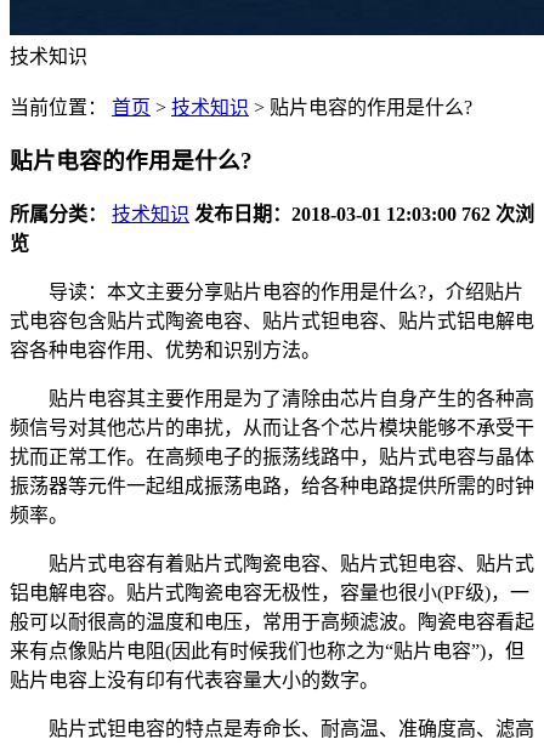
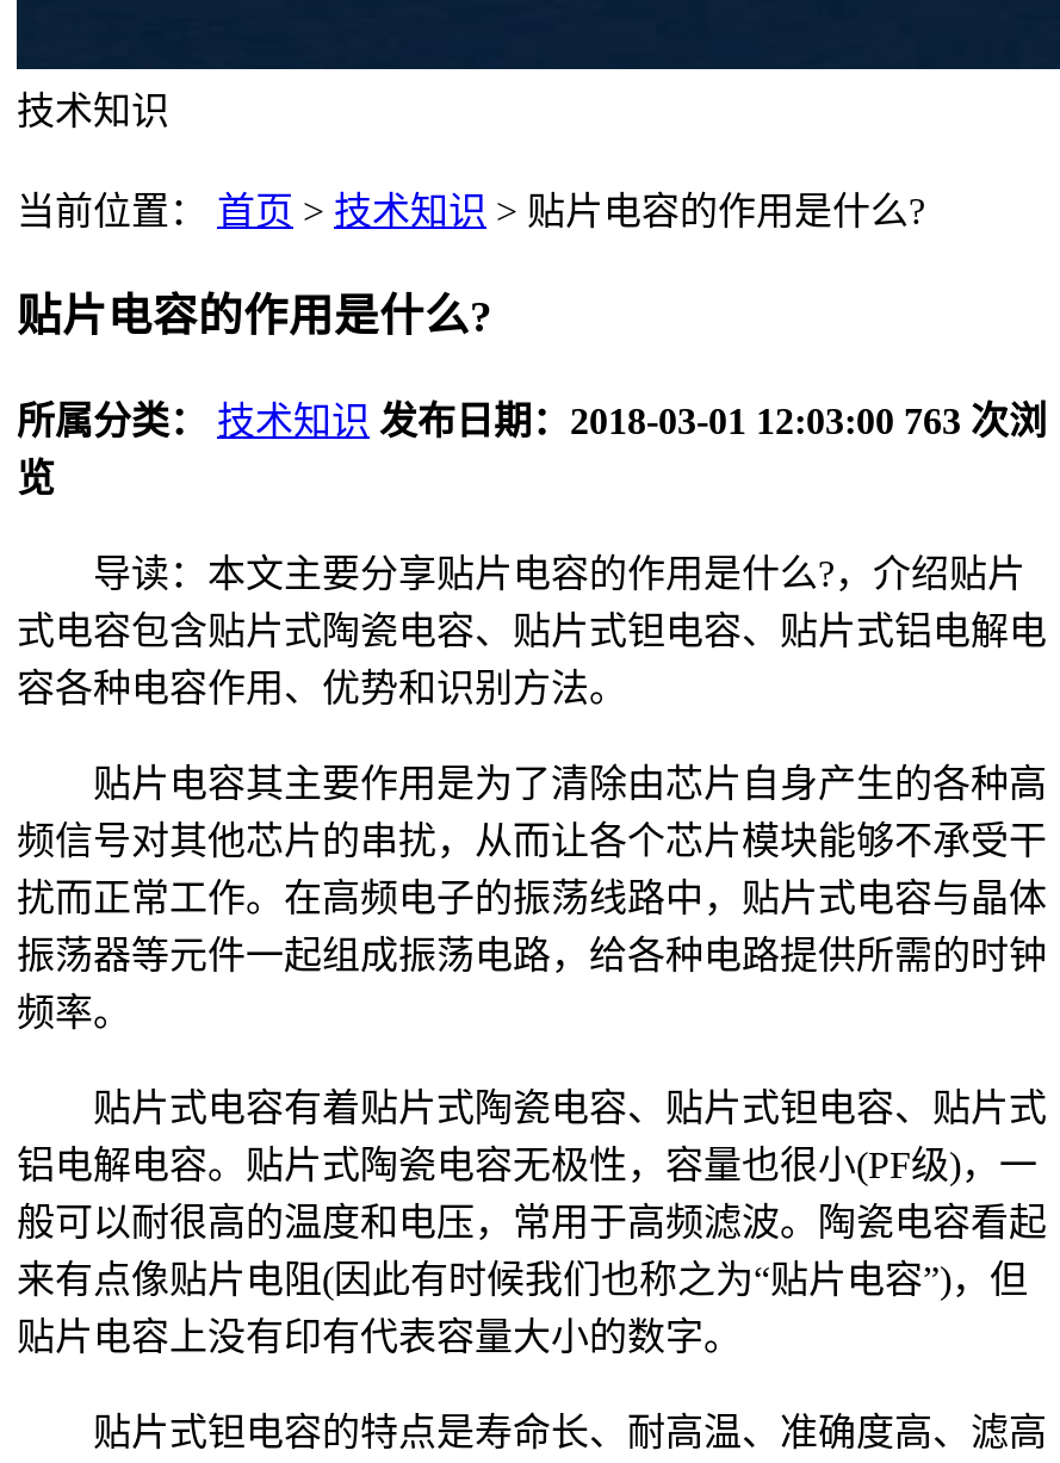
[10,204,534,224] 所属分类： 技术知识 发布日期：2018-03-01 12:03:00 762 次浏 -> [17,401,1047,441] 所属分类： 技术知识 发布日期：2018-03-01 12:03:00 763 次浏

